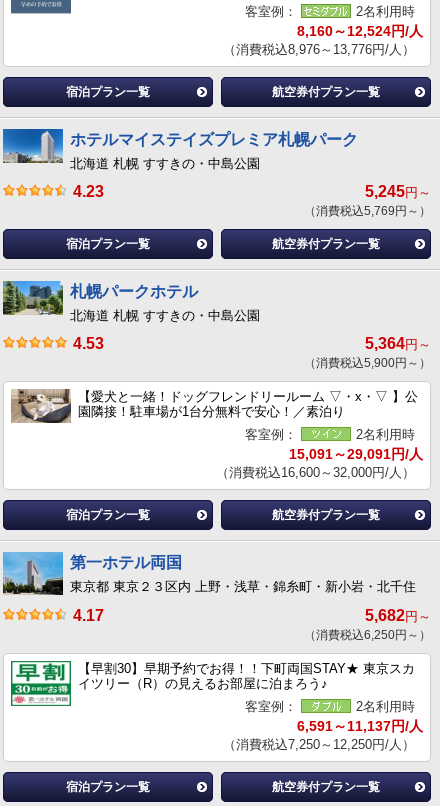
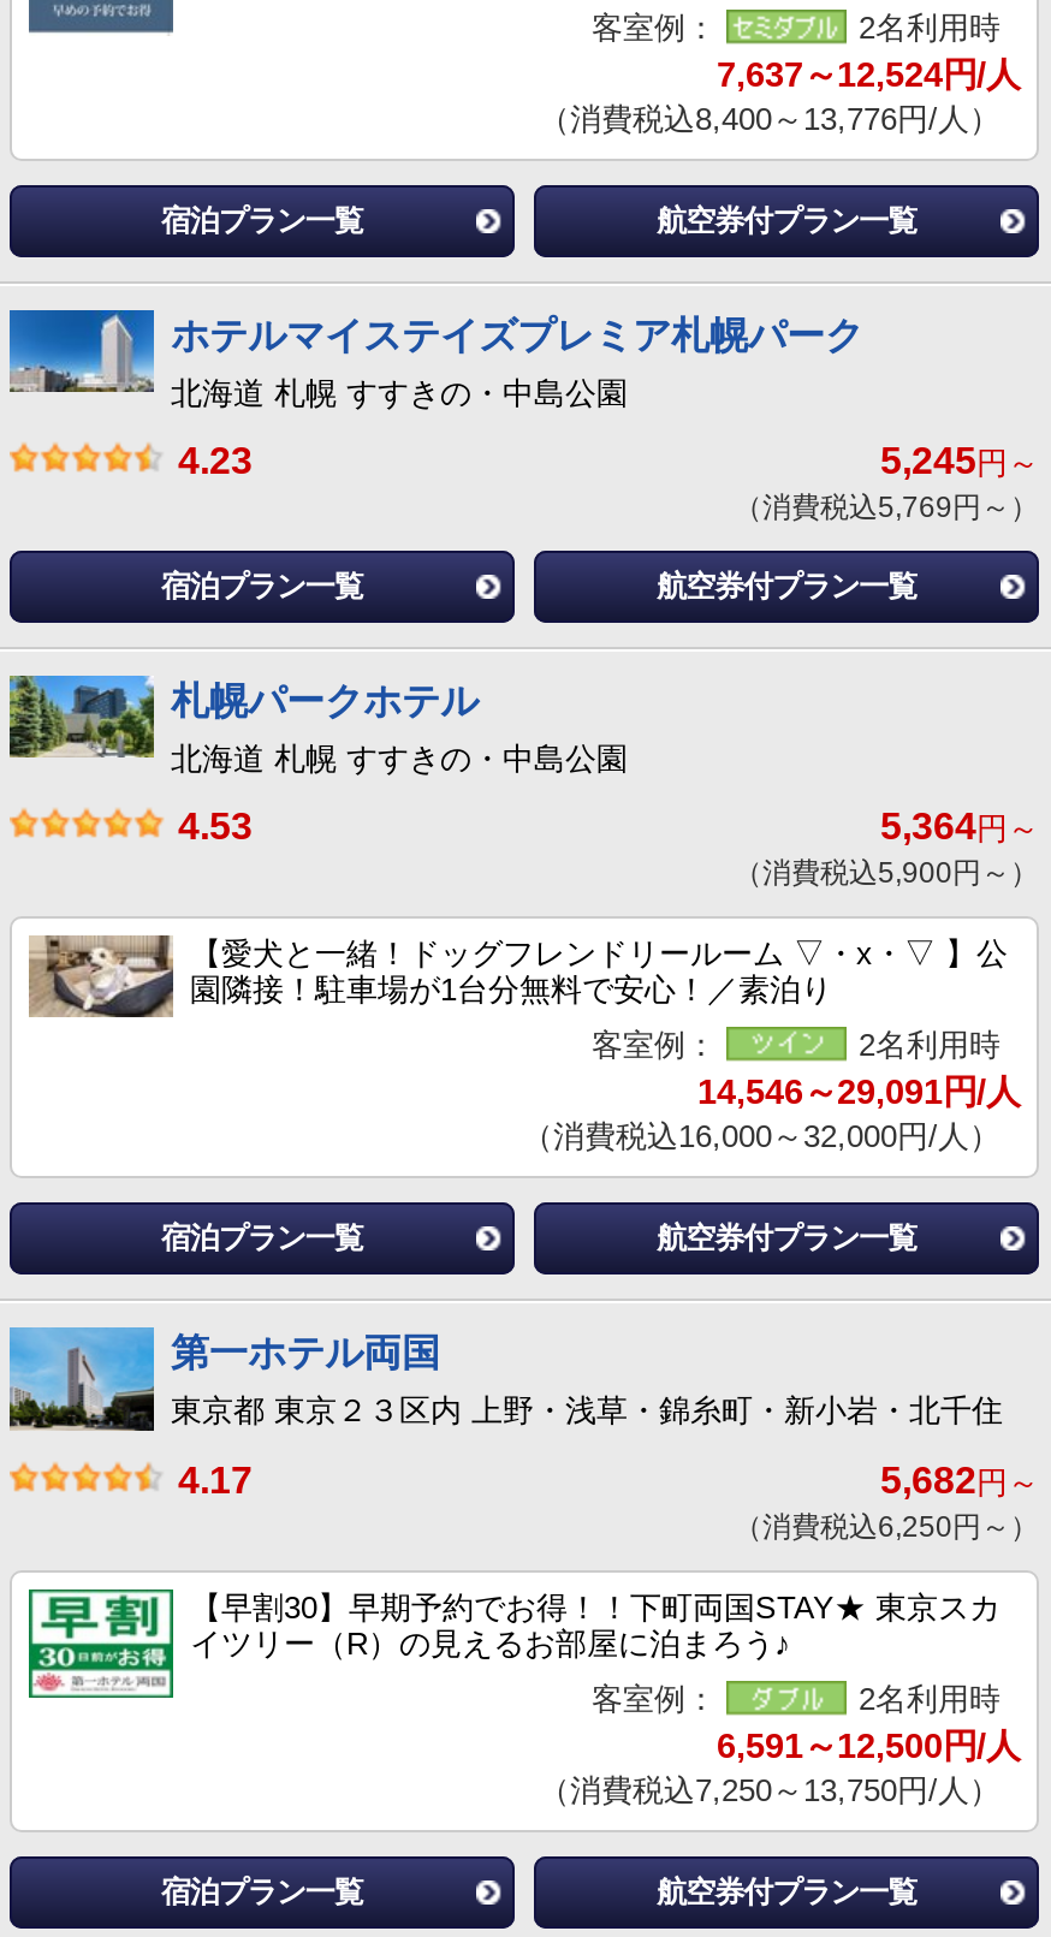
[297,23,423,39] 8,160～12,524円/人 -> [717,55,1020,94] 7,637～12,524円/人
[223,42,415,57] （消費税込8,976～13,776円/人） -> [539,101,1000,137] （消費税込8,400～13,776円/人）
[289,446,423,462] 15,091～29,091円/人 -> [697,1073,1020,1111] 14,546～29,091円/人
[216,465,415,480] （消費税込16,600～32,000円/人） -> [522,1118,1000,1154] （消費税込16,000～32,000円/人）
[297,718,423,734] 6,591～11,137円/人 -> [717,1727,1020,1766] 6,591～12,500円/人
[223,737,415,752] （消費税込7,250～12,250円/人） -> [539,1773,1000,1809] （消費税込7,250～13,750円/人）

